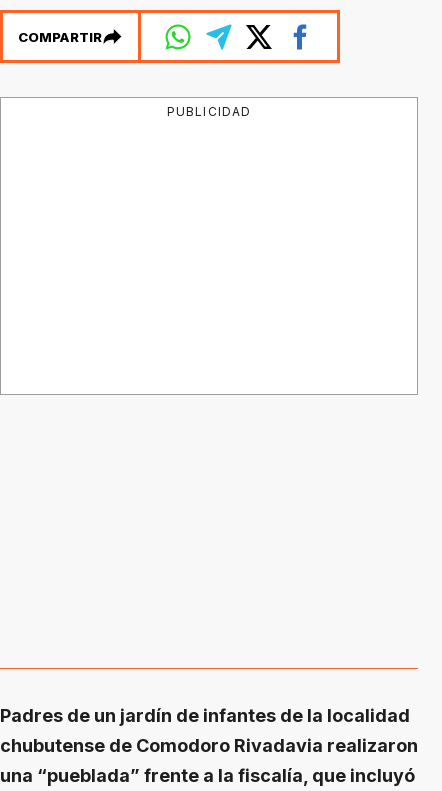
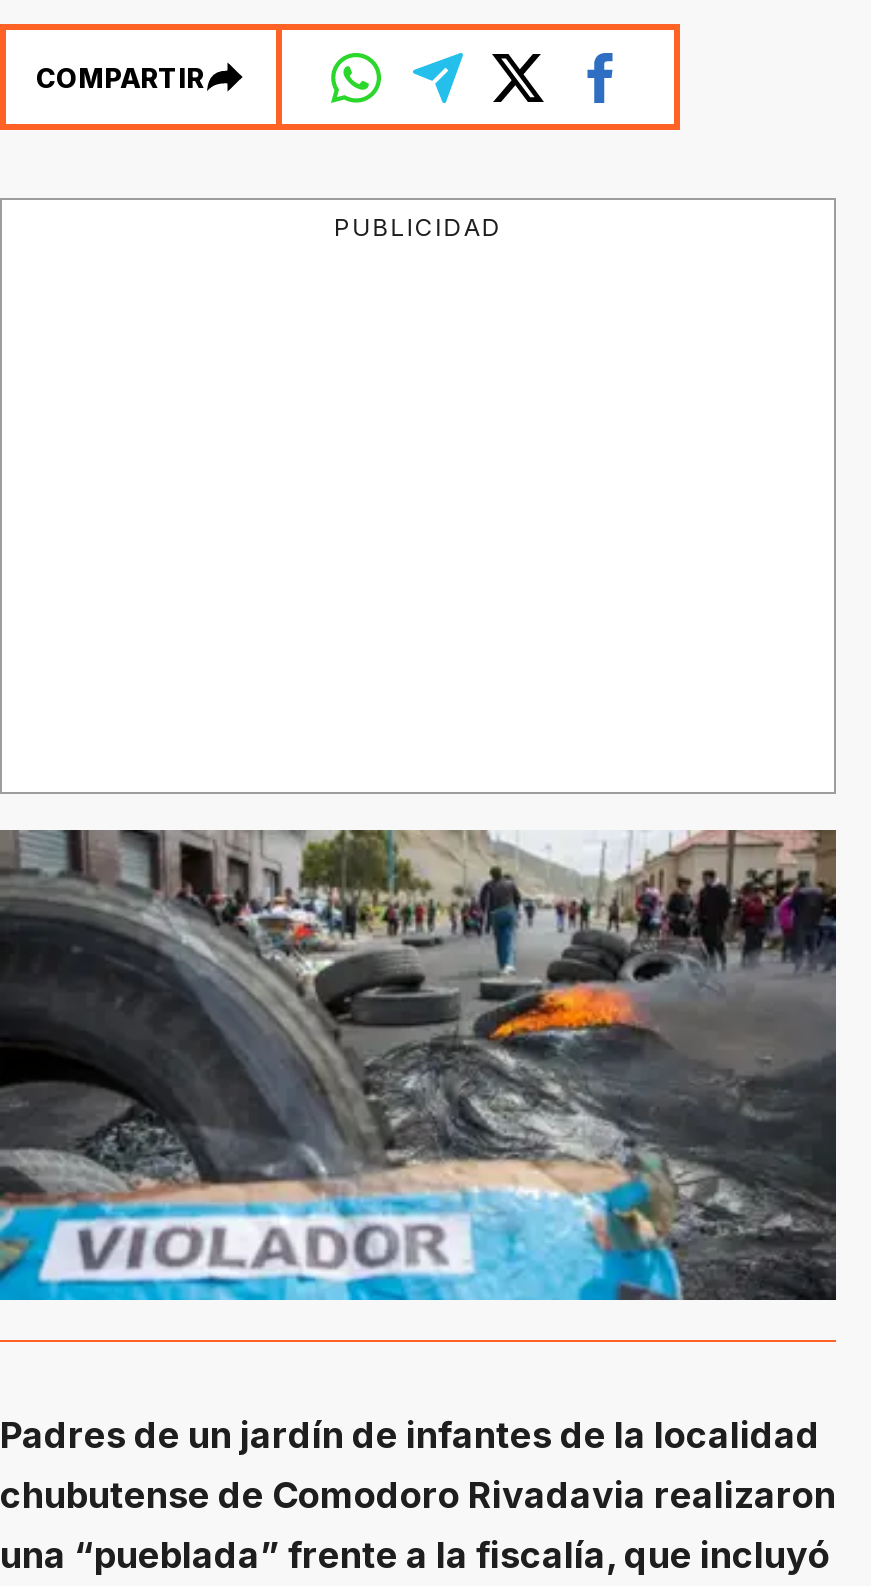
none -> [6,828,838,1302] [image]

